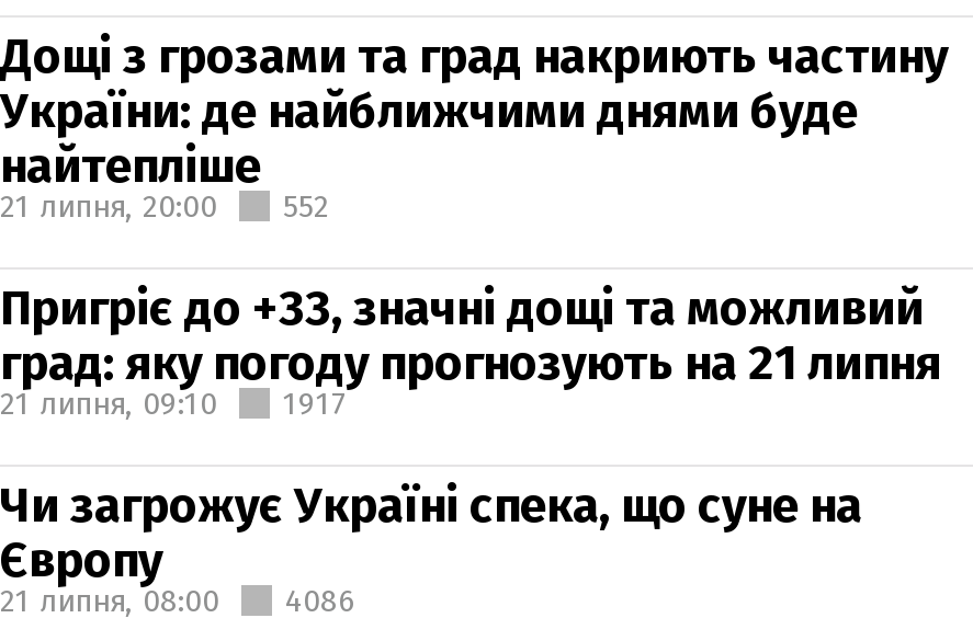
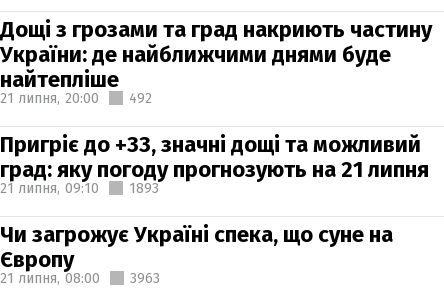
[0,187,329,225] 21 липня, 20:00 552 -> [0,89,152,106] 21 липня, 20:00 492
[283,385,347,422] 1917 -> [129,179,159,196] 1893
[0,582,355,619] 21 липня, 08:00 4086 -> [0,269,160,286] 21 липня, 08:00 3963

